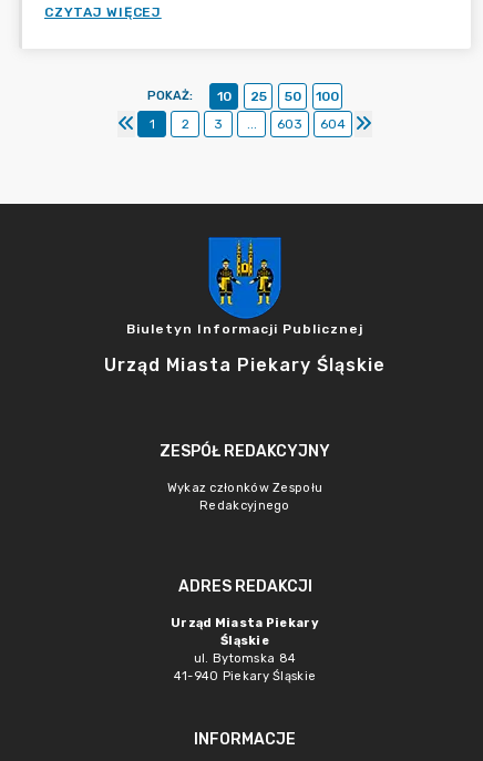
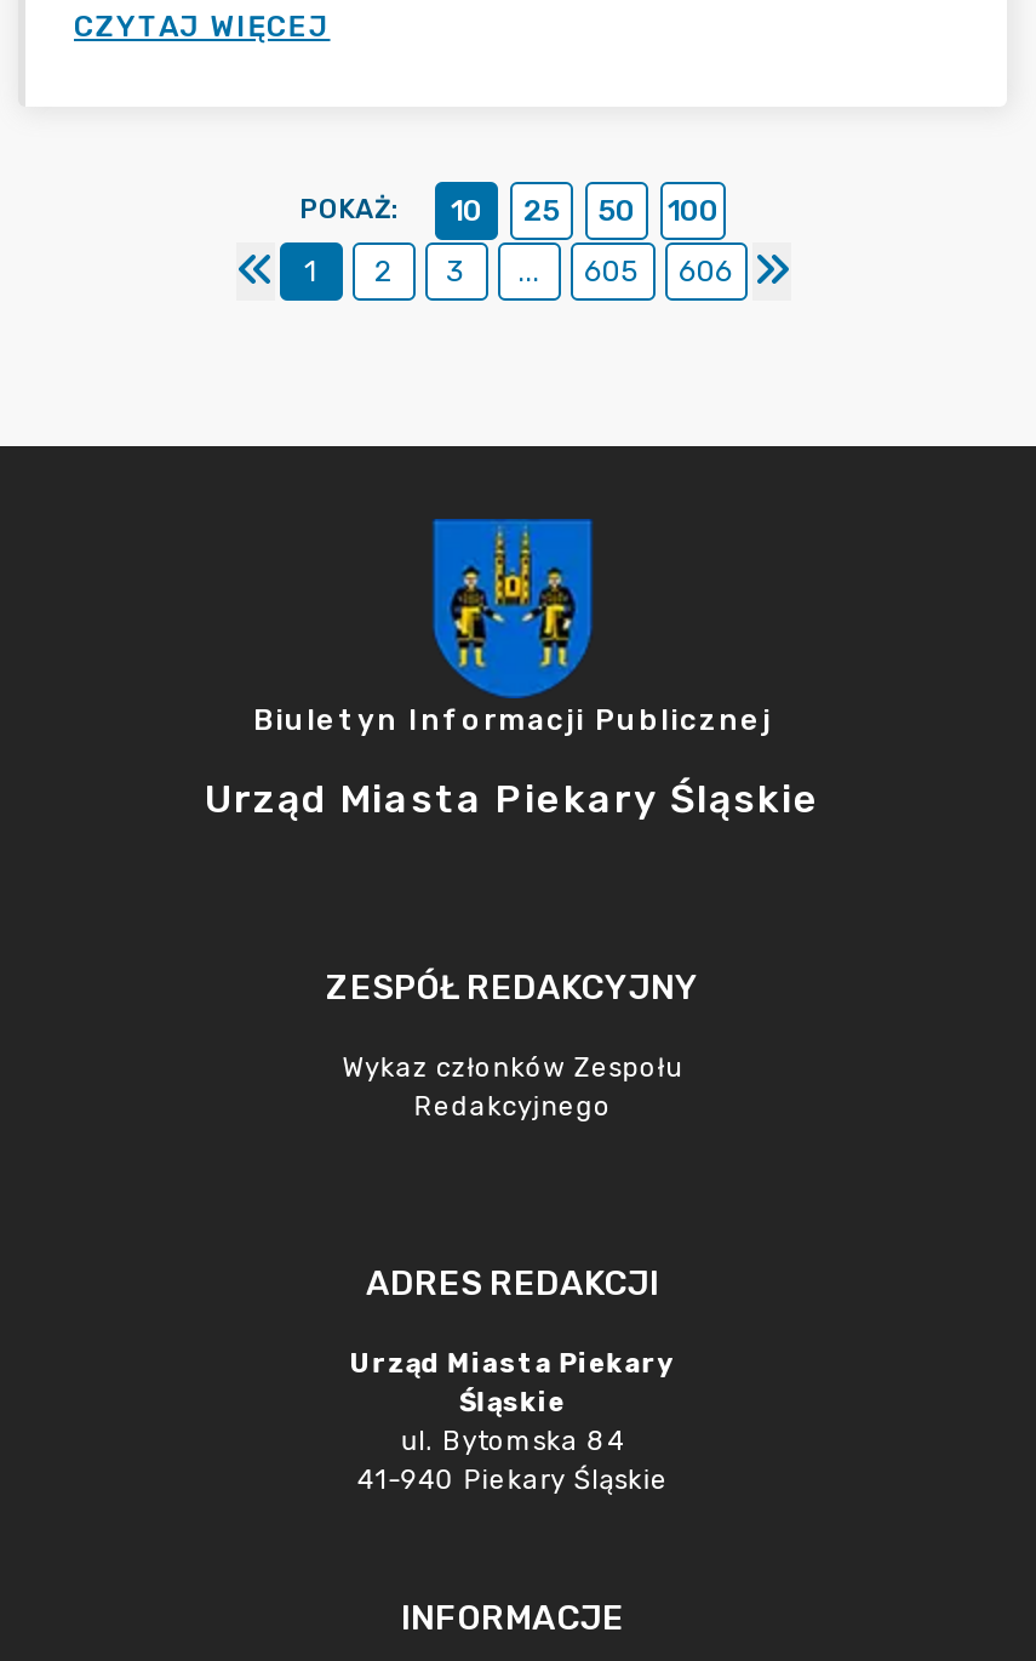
[277,116,302,132] 603 -> [584,255,640,289] 605
[320,116,346,132] 604 -> [679,255,732,289] 606

